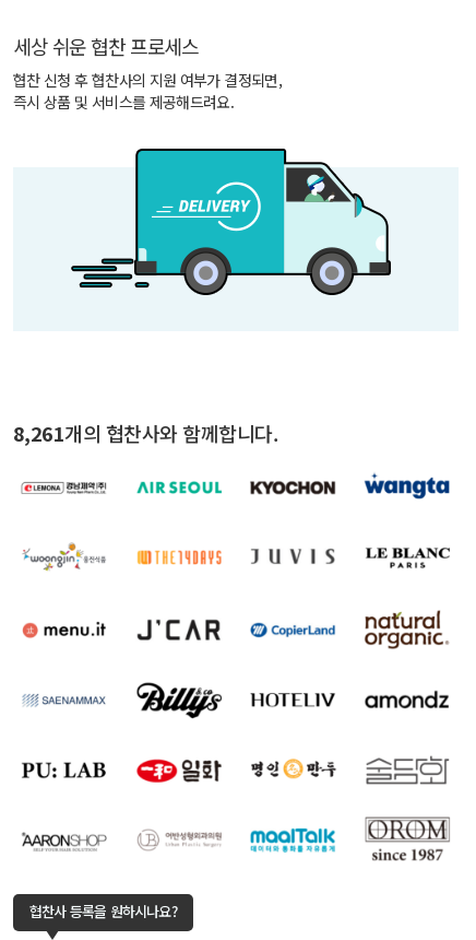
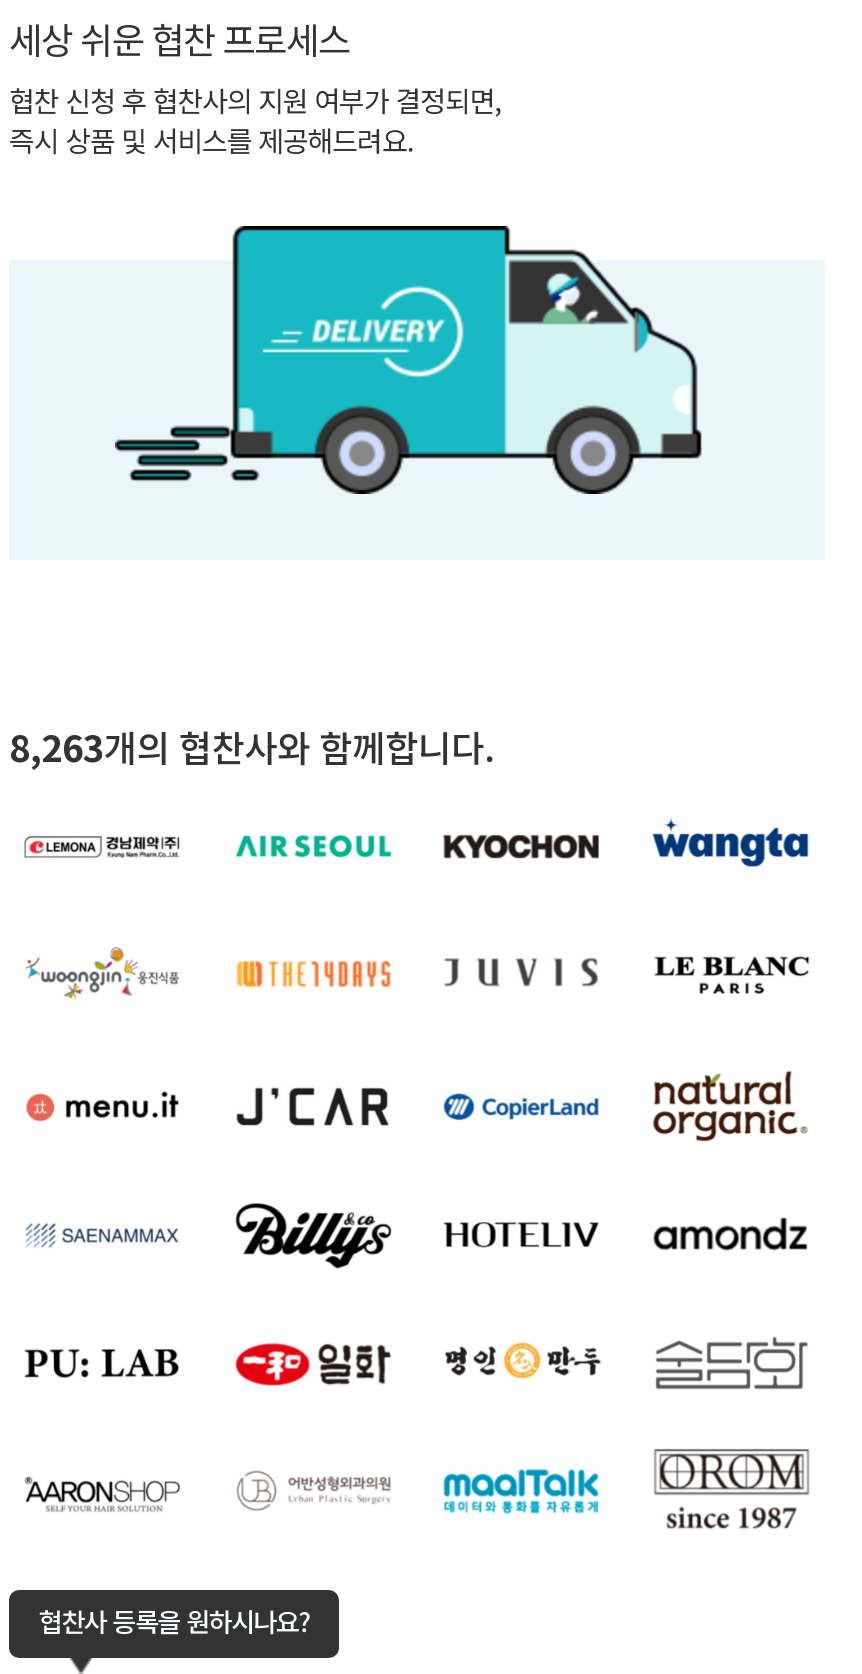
[13,418,277,447] 8,261개의 협찬사와 함께합니다. -> [9,719,493,771] 8,263개의 협찬사와 함께합니다.

